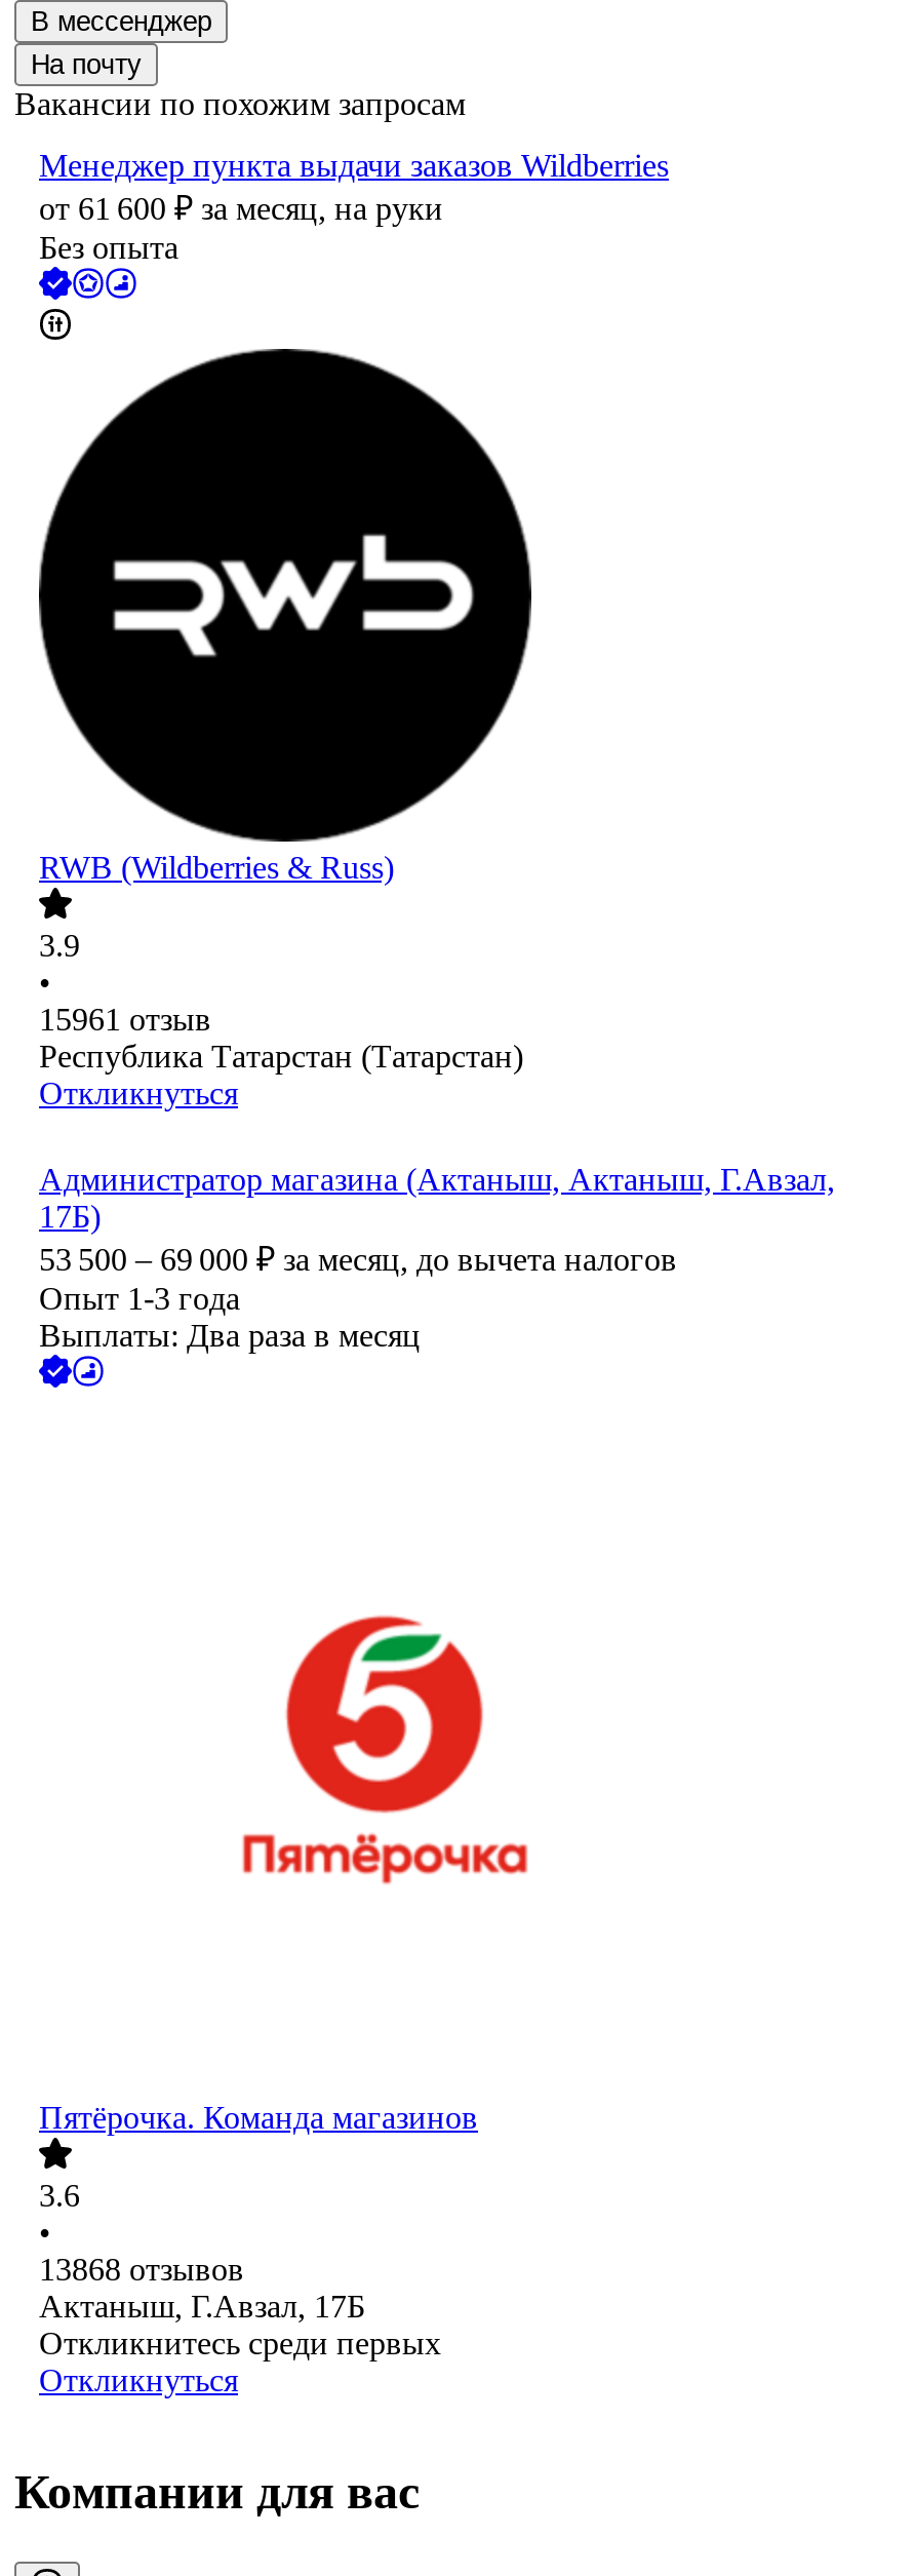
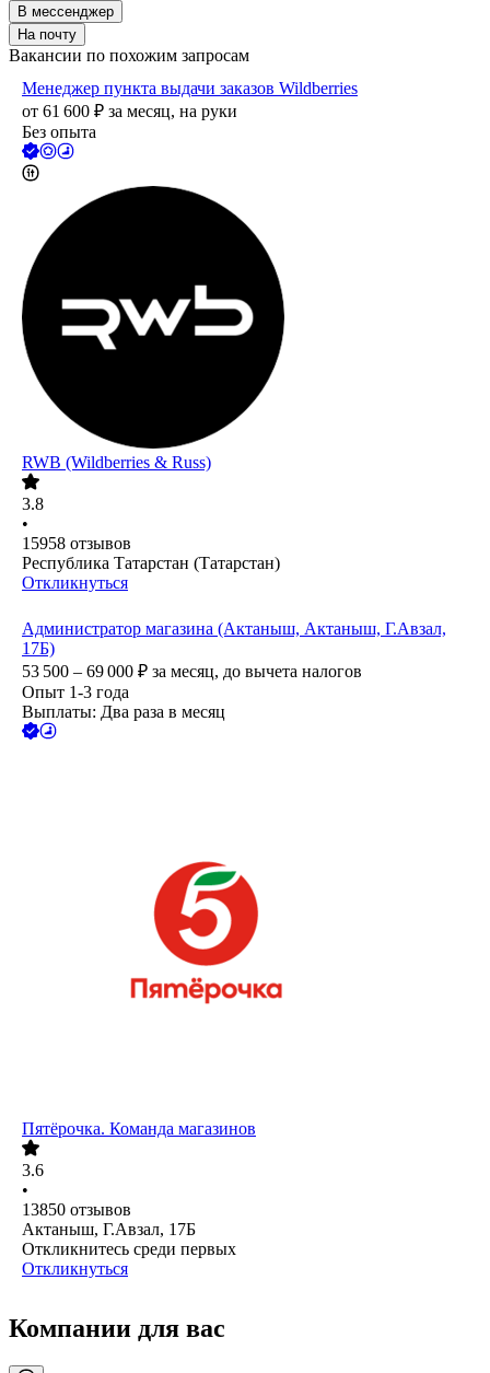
[39,929,80,964] 3.9 -> [22,495,44,514] 3.8
[39,1003,211,1038] 15961 отзыв -> [22,534,131,553] 15958 отзывов
[39,2253,244,2288] 13868 отзывов -> [22,1201,131,1219] 13850 отзывов

